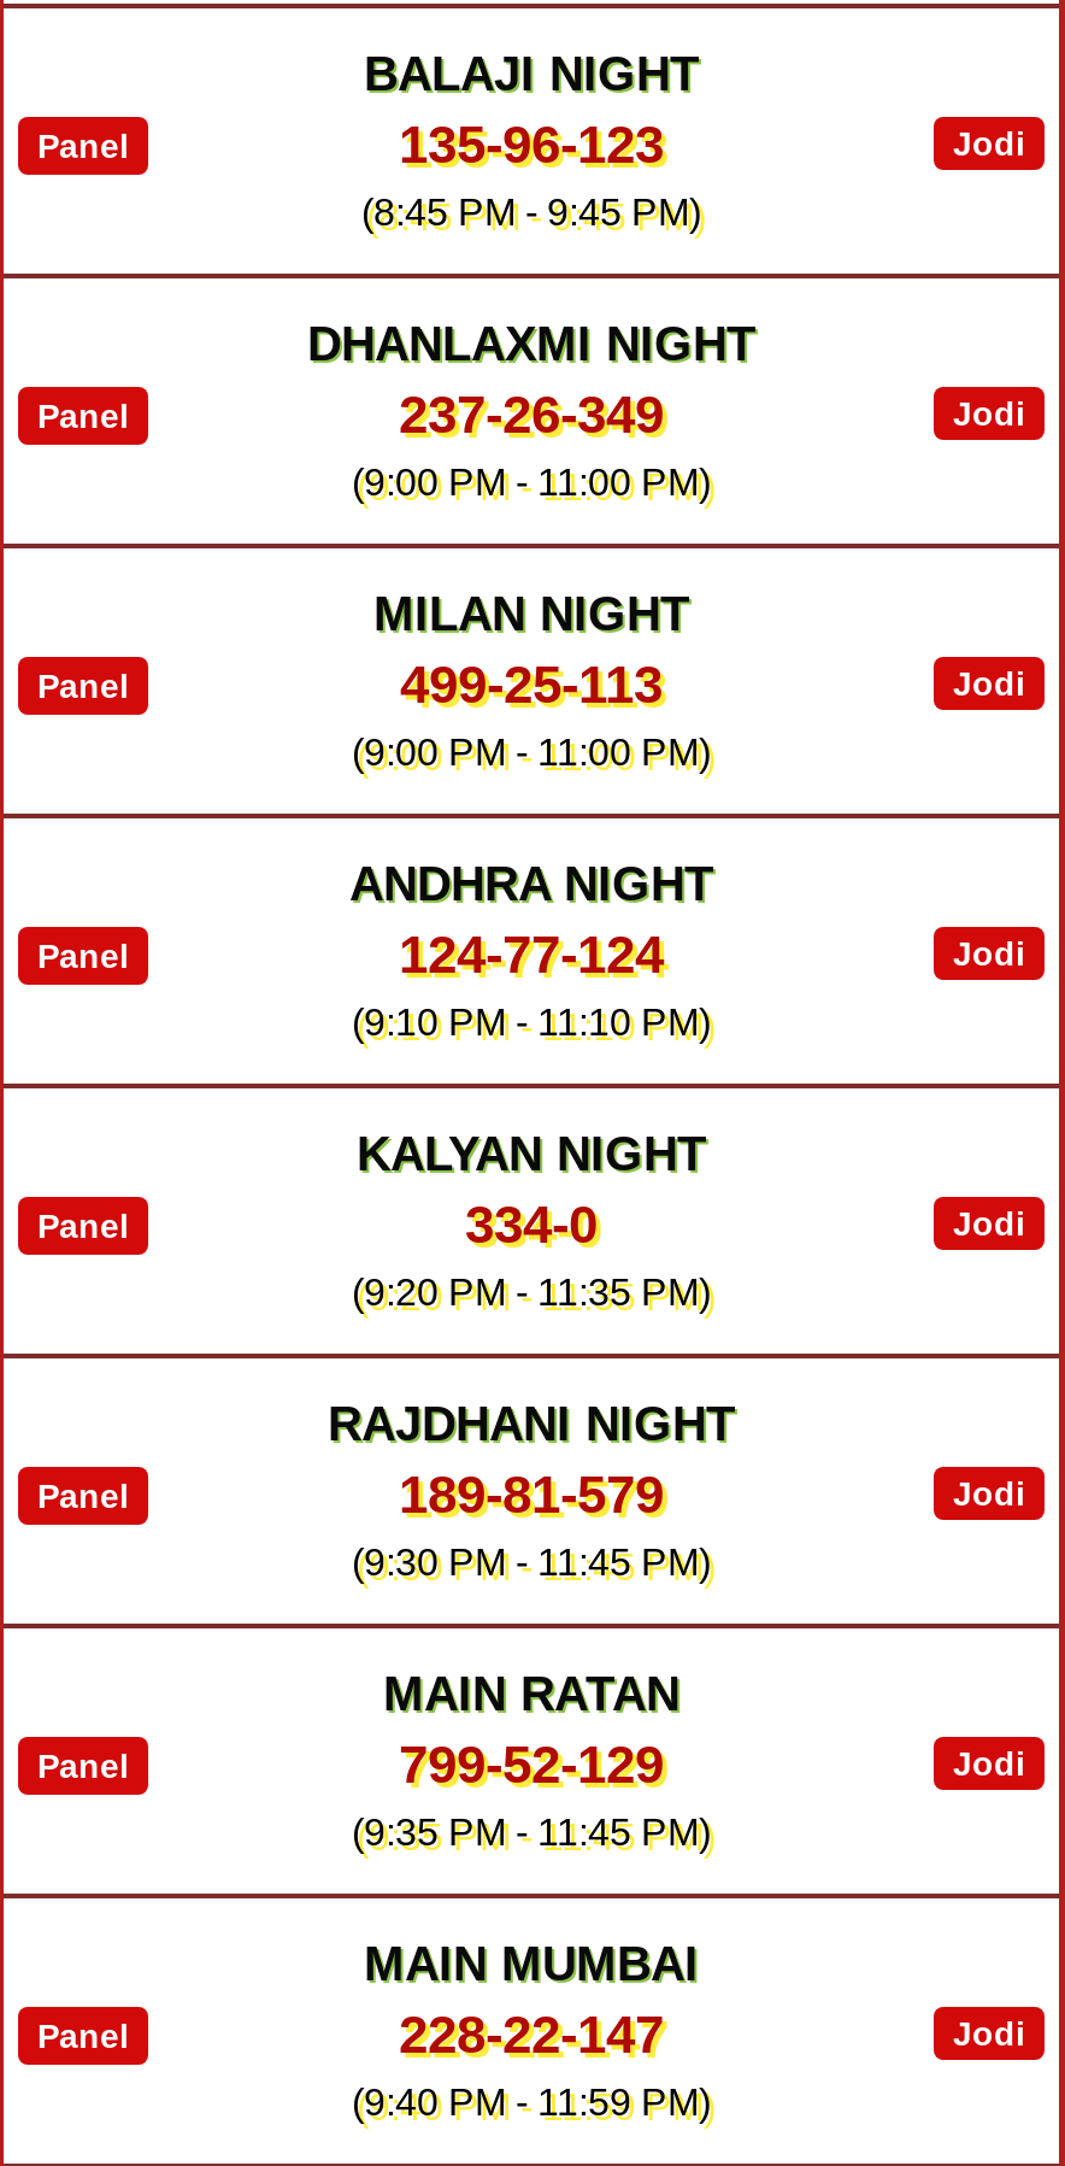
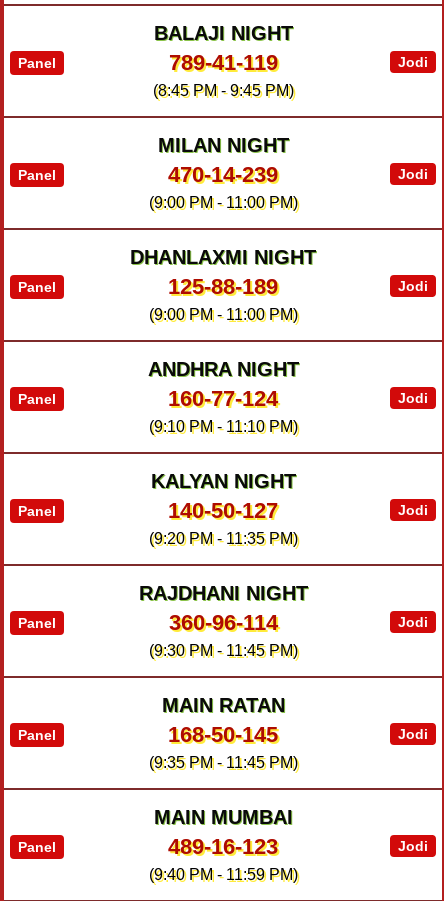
[399,115,664,175] 135-96-123 -> [168,50,277,75] 789-41-119
moved [307,317,755,370] -> [130,246,316,268]: DHANLAXMI NIGHT
[399,385,664,445] 237-26-349 -> [168,162,278,187] 470-14-239
moved [373,587,689,640] -> [157,134,288,156]: MILAN NIGHT
[400,655,663,715] 499-25-113 -> [168,274,278,299] 125-88-189
[399,924,664,985] 124-77-124 -> [168,386,278,411] 160-77-124
[465,1194,598,1255] 334-0 -> [168,498,278,523] 140-50-127
[399,1464,664,1525] 189-81-579 -> [168,610,277,635] 360-96-114
[399,1734,664,1795] 799-52-129 -> [168,722,278,747] 168-50-145
[399,2004,664,2065] 228-22-147 -> [168,834,278,859] 489-16-123

